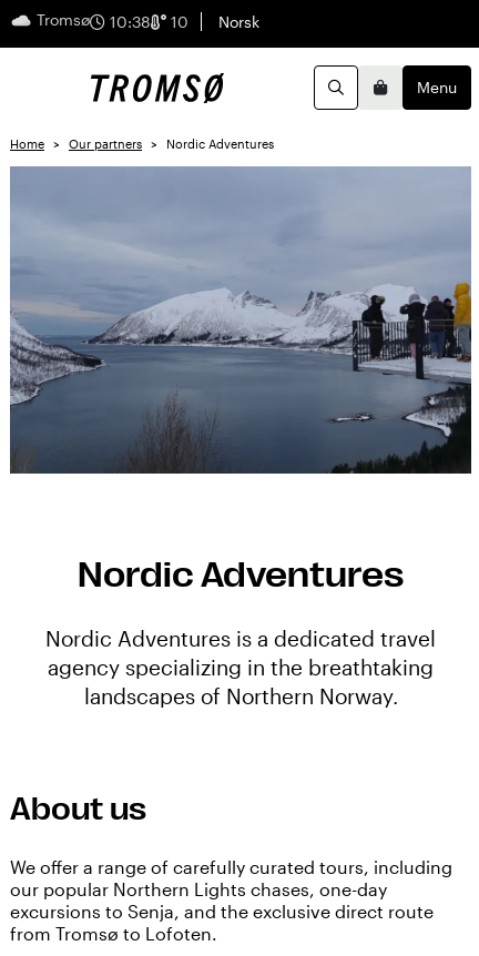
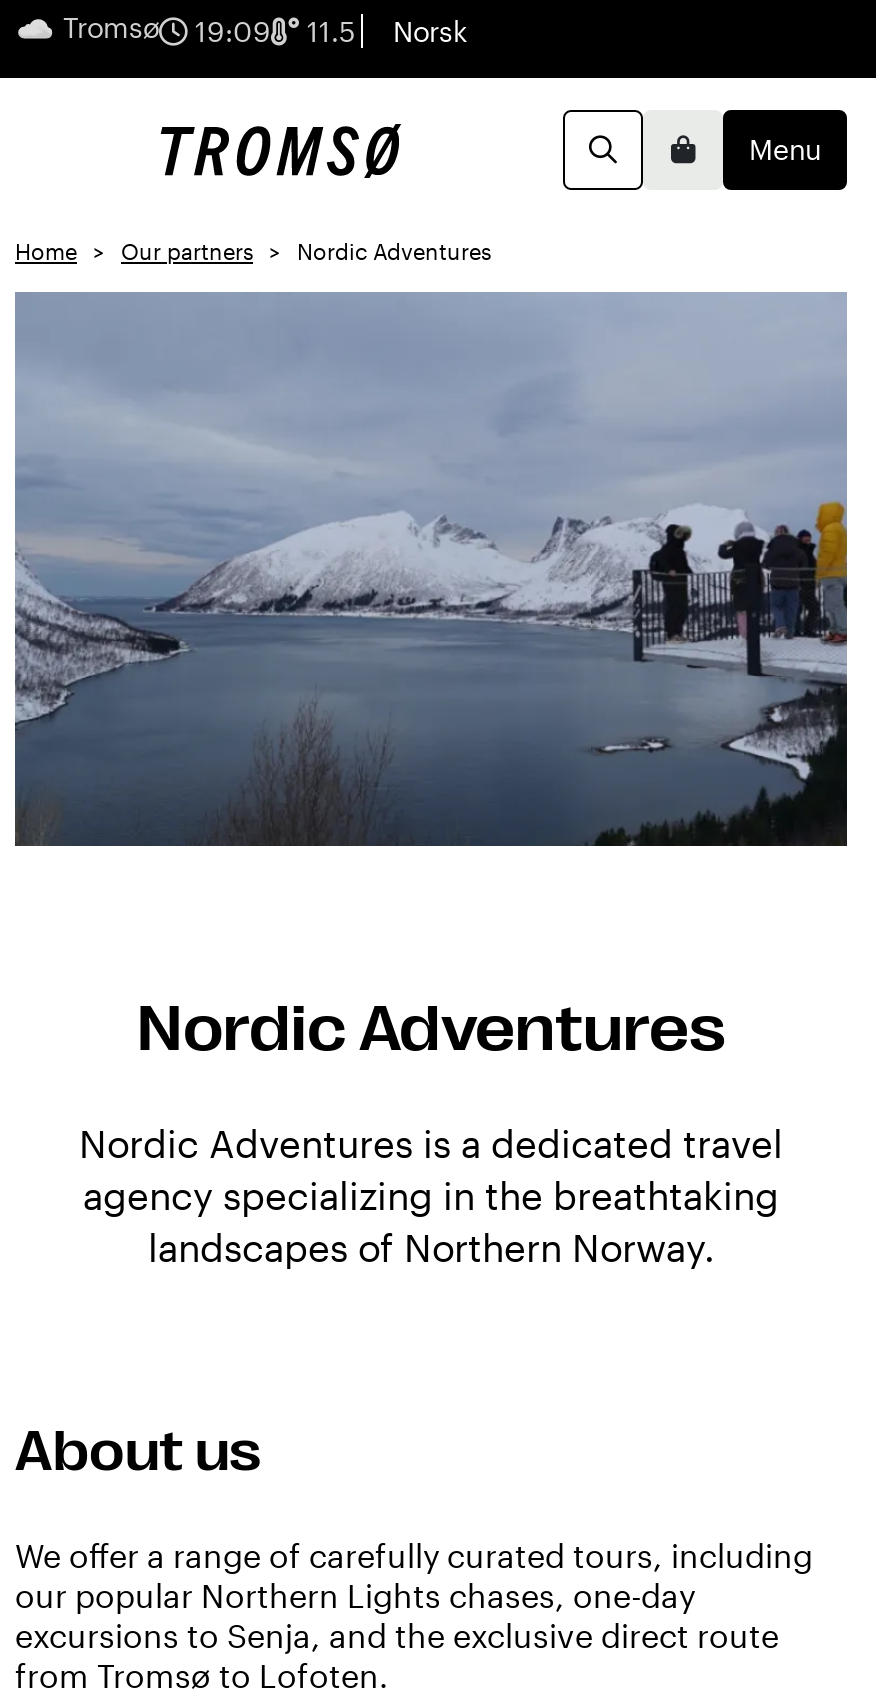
[110,12,151,30] 10:38 -> [195,13,271,47] 19:09
[166,12,188,30] 10 -> [299,13,355,47] 11.5

